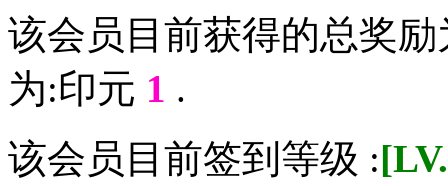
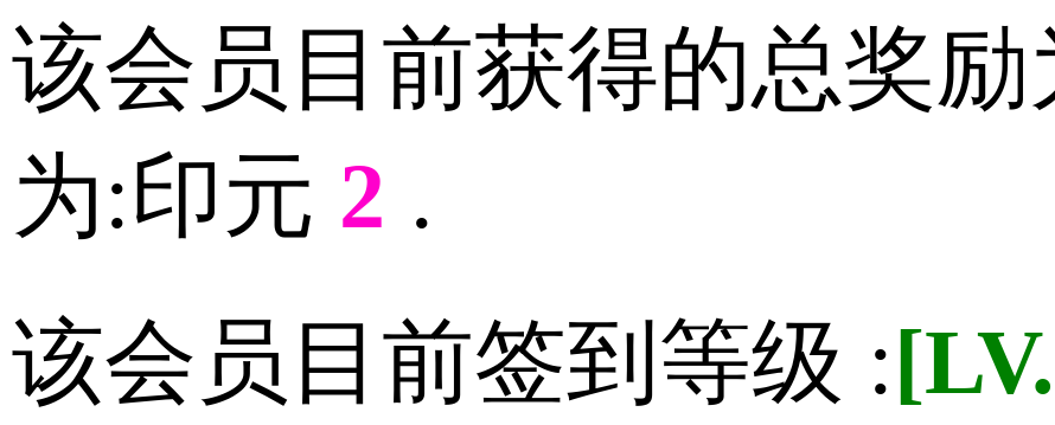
[8,67,186,110] 为:印元1. -> [12,145,434,247] 为:印元2.

